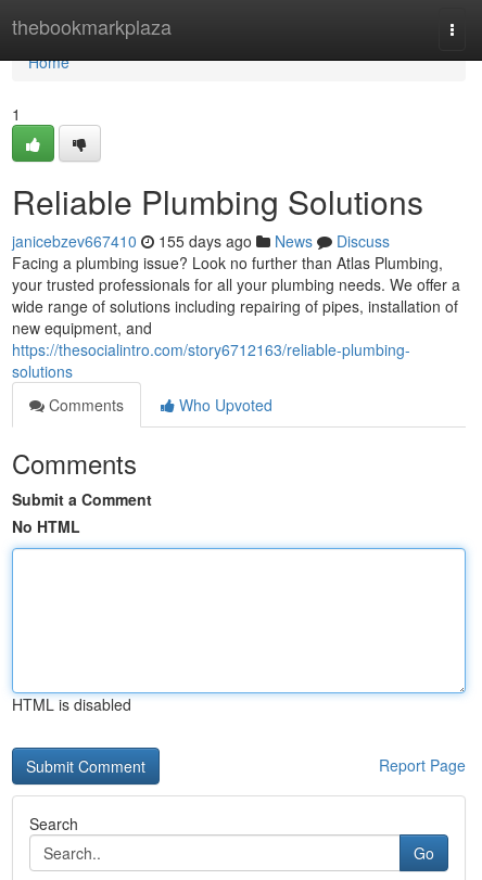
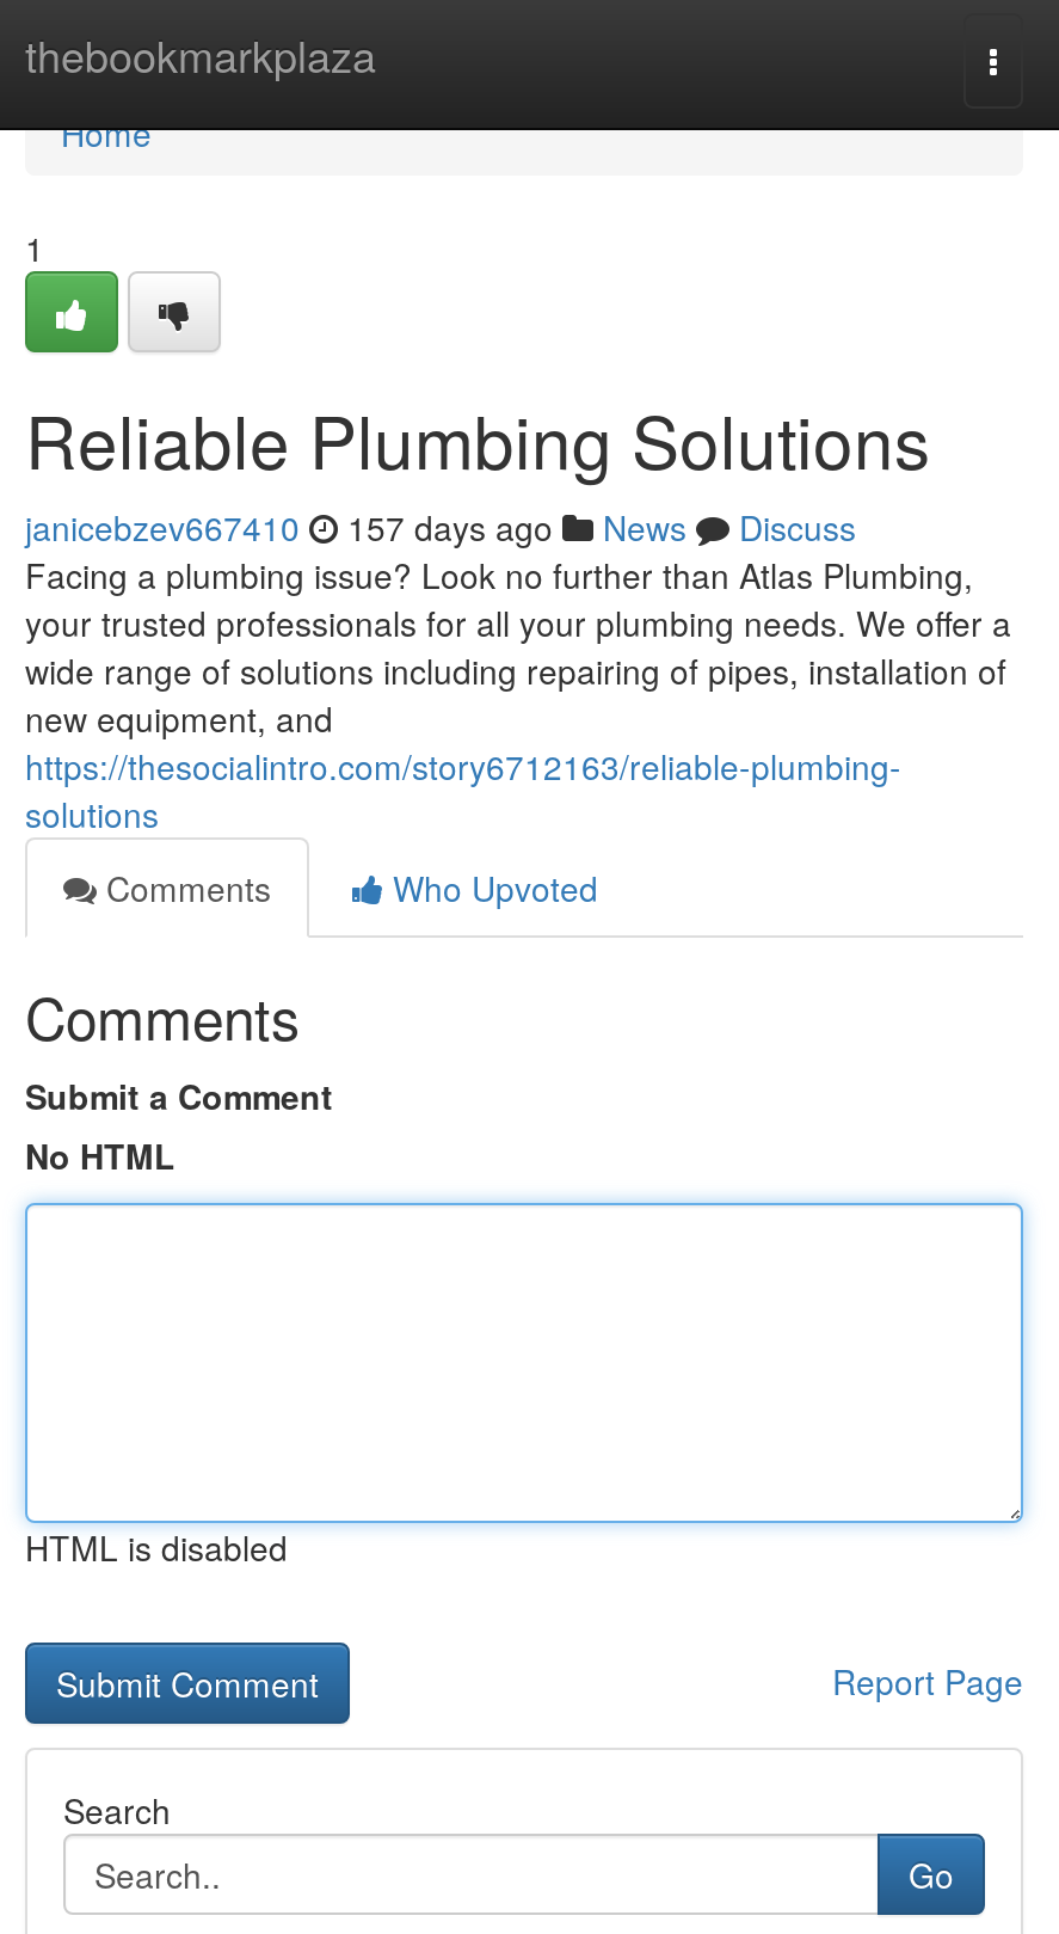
[12,230,390,252] janicebzev667410 155 days ago News Discuss -> [25,503,856,551] janicebzev667410 157 days ago News Discuss

